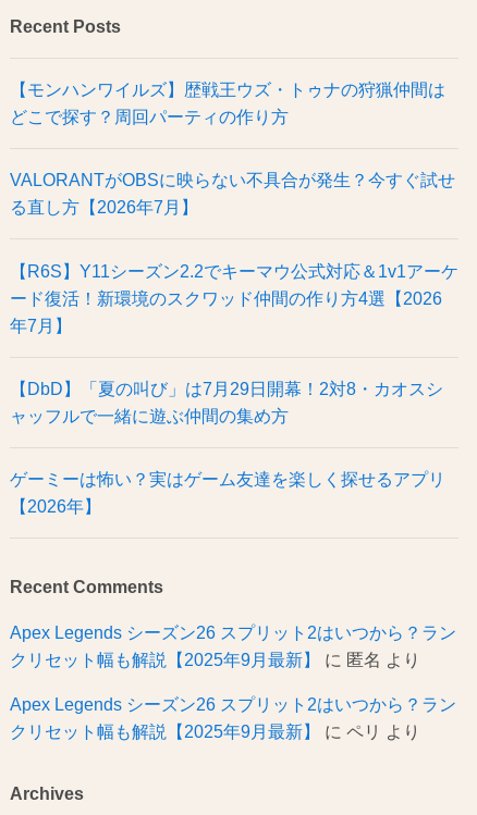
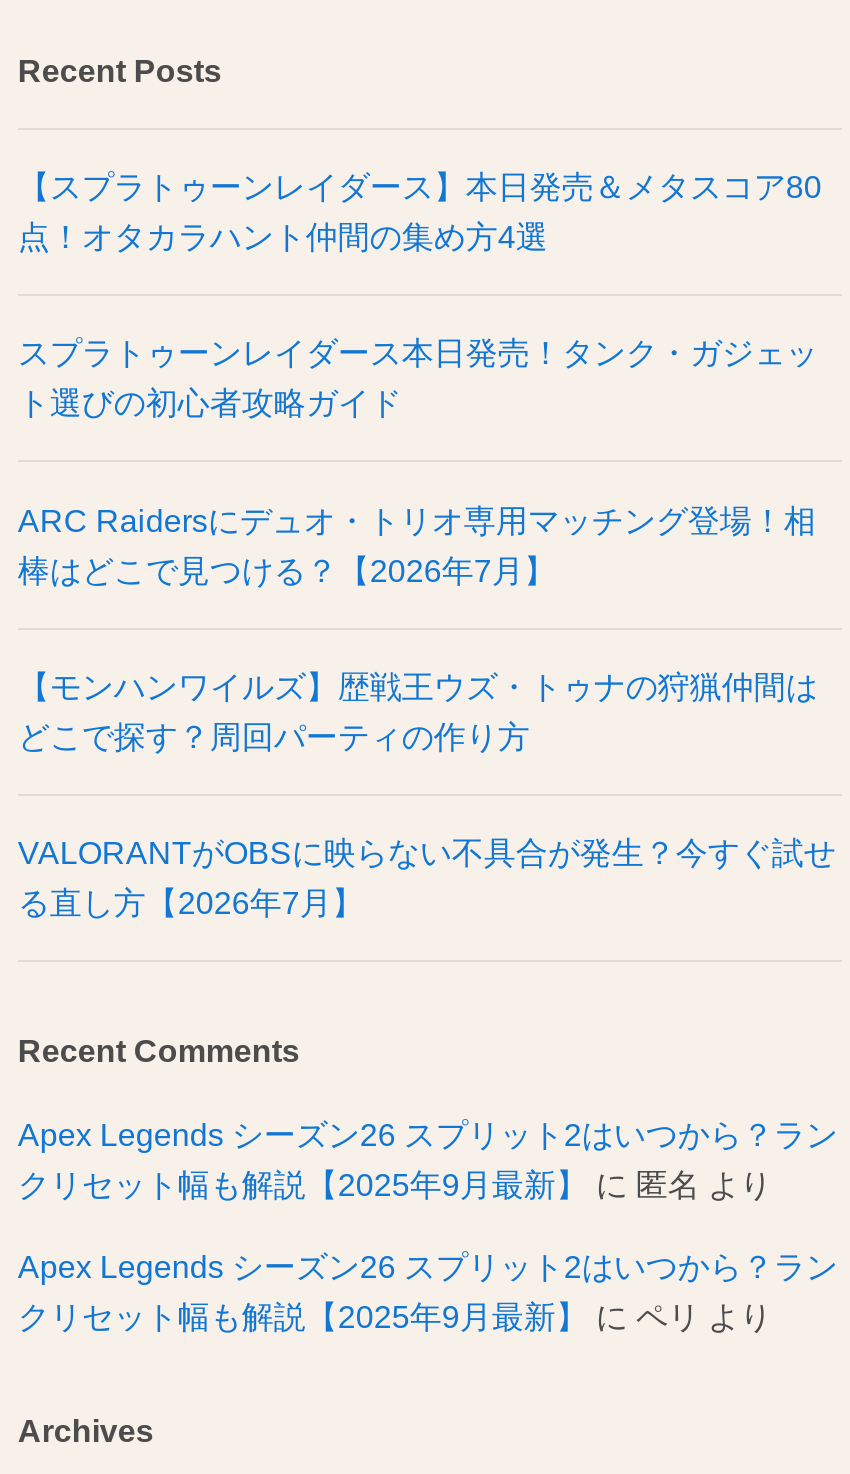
none -> [18,168,822,587] 【スプラトゥーンレイダース】本日発売＆メタスコア80 | 点！オタカラハント仲間の集め方4選 | スプラトゥーンレイダース本日発売！タンク・ガジェッ | ト選びの初心者攻略ガイド | ARC Raidersにデュオ・トリオ専用マッチング登場！相 | 棒はどこで見つける？【2026年7月】
moved [10,80,455,217] -> [18,668,836,920]: 【モンハンワイルズ】歴戦王ウズ・トゥナの狩猟仲間は | どこで探す？周回パーティの作り方 | VALORANTがOBSに映らない不具合が発生？今すぐ試せ | る直し方【2026年7月】
[10,261,458,516] 【R6S】Y11シーズン2.2でキーマウ公式対応＆1v1アーケ | ード復活！新環境のスクワッド仲間の作り方4選【2026 | 年7月】 | 【DbD】「夏の叫び」は7月29日開幕！2対8・カオスシ | ャッフルで一緒に遊ぶ仲間の集め方 | ゲーミーは怖い？実はゲーム友達を楽しく探せるアプリ | 【2026年】 -> none

